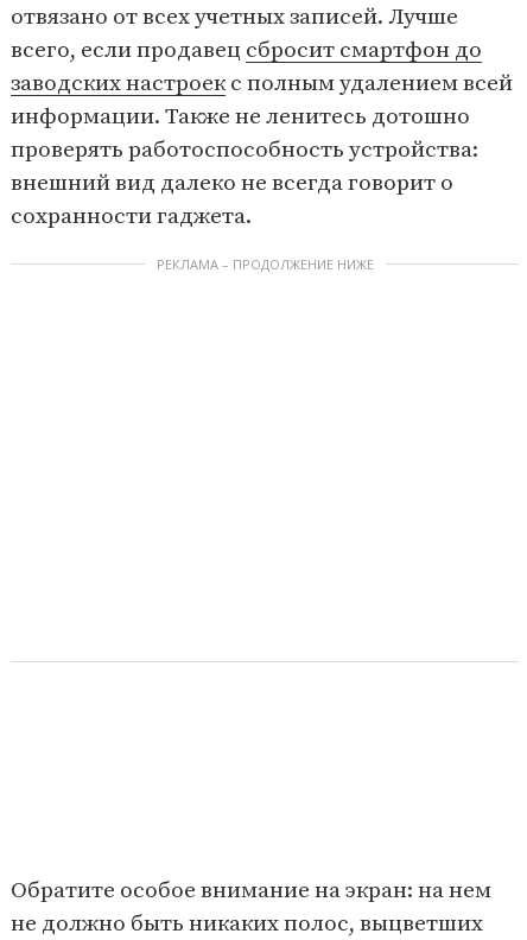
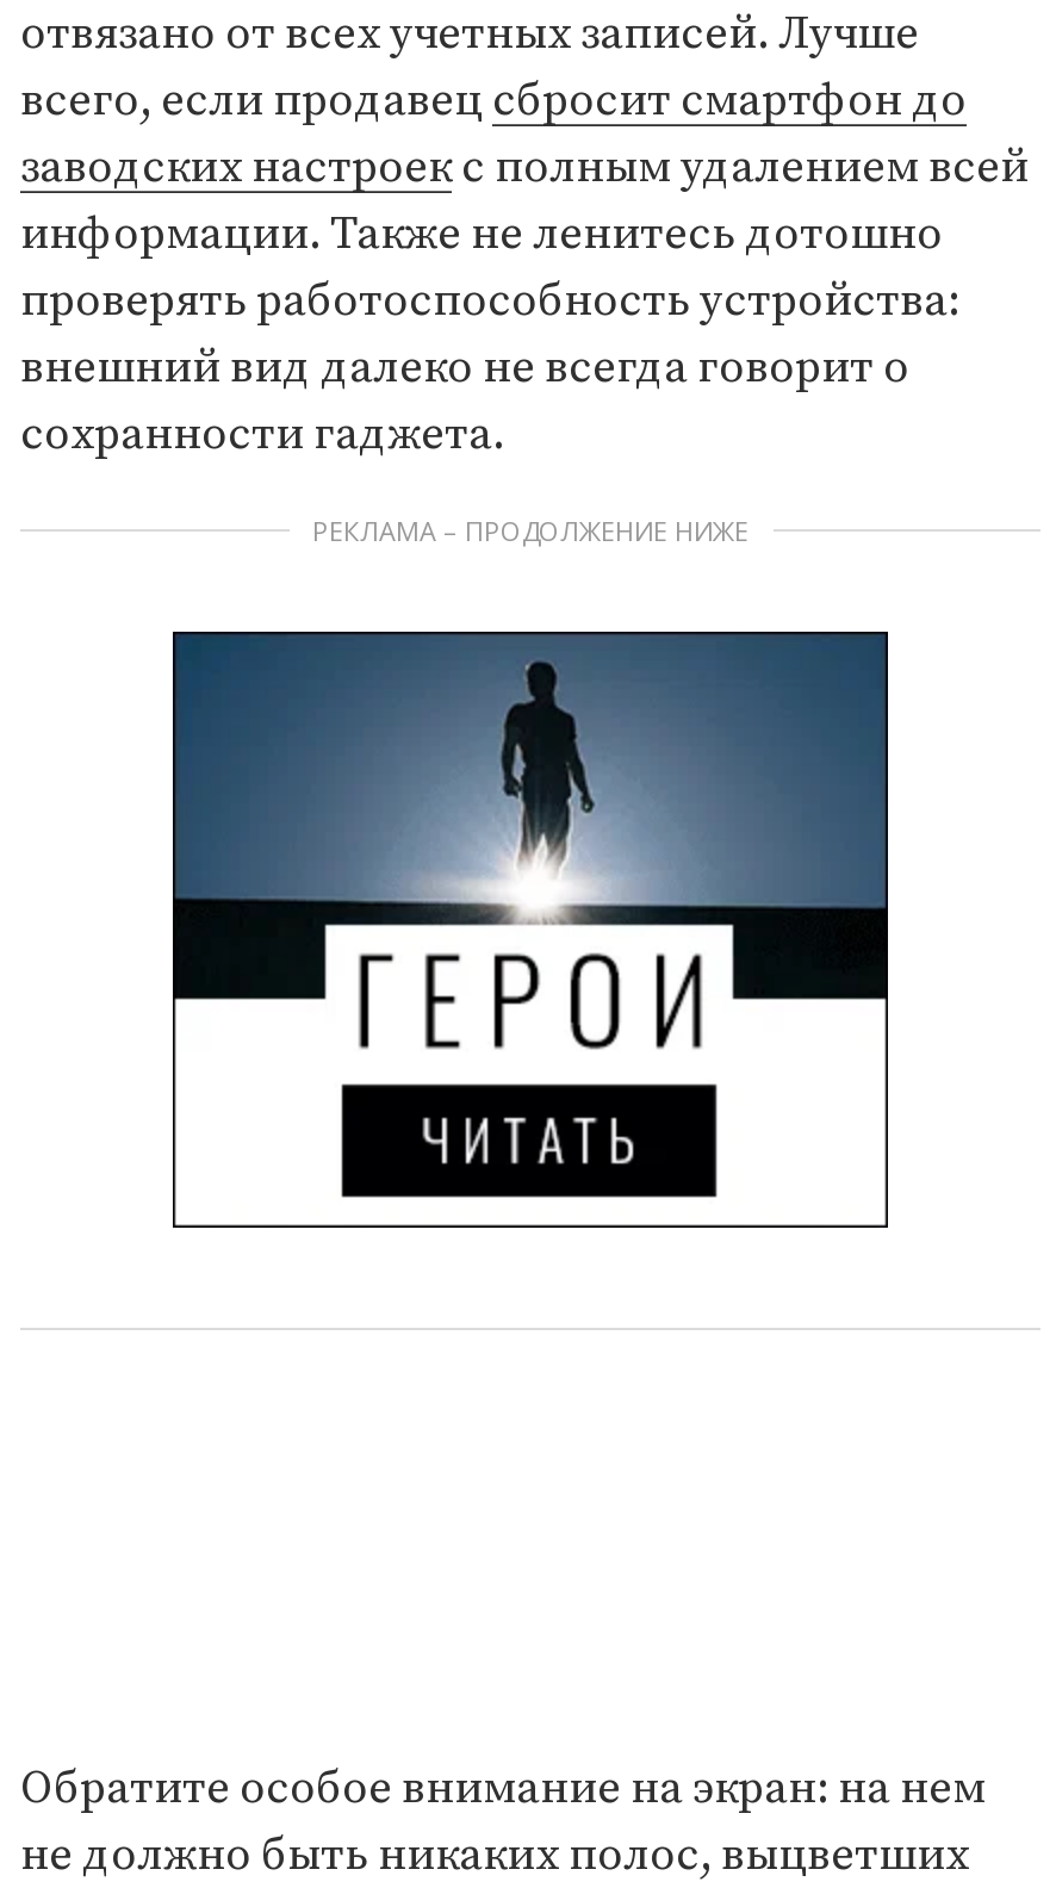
none -> [170,629,890,1230] [image]

